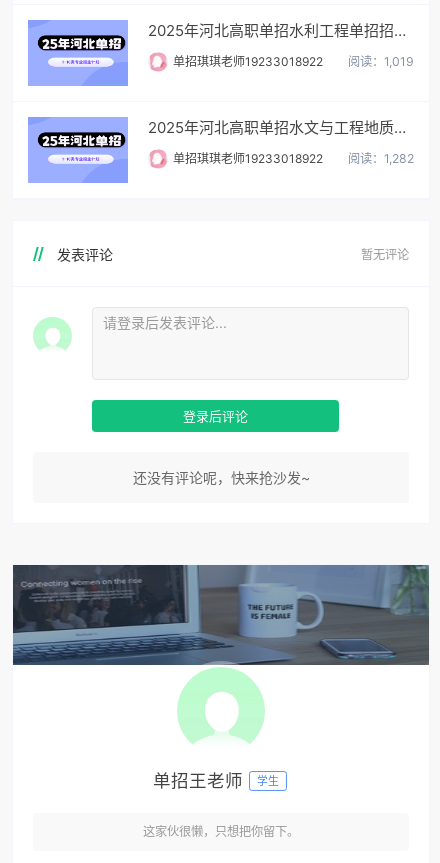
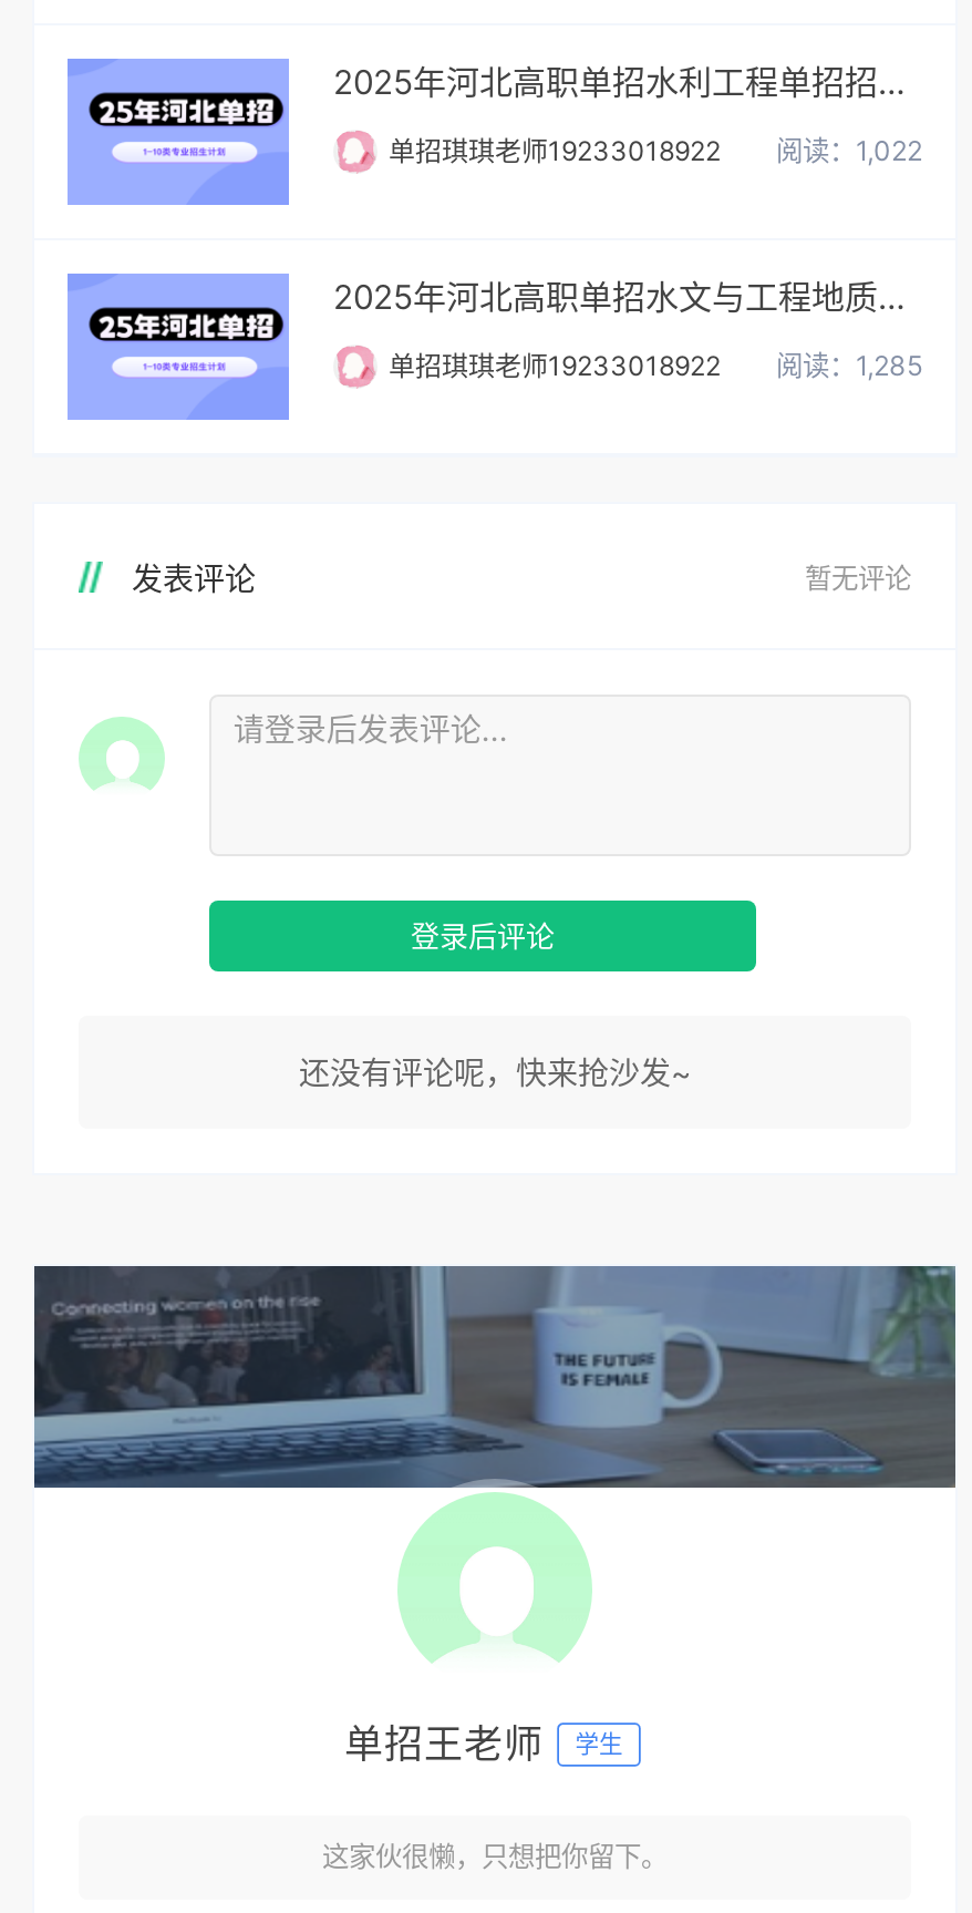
[173,54,414,69] 单招琪琪老师19233018922 阅读：1,019 -> [389,133,922,166] 单招琪琪老师19233018922 阅读：1,022
[173,151,414,166] 单招琪琪老师19233018922 阅读：1,282 -> [389,348,922,381] 单招琪琪老师19233018922 阅读：1,285

